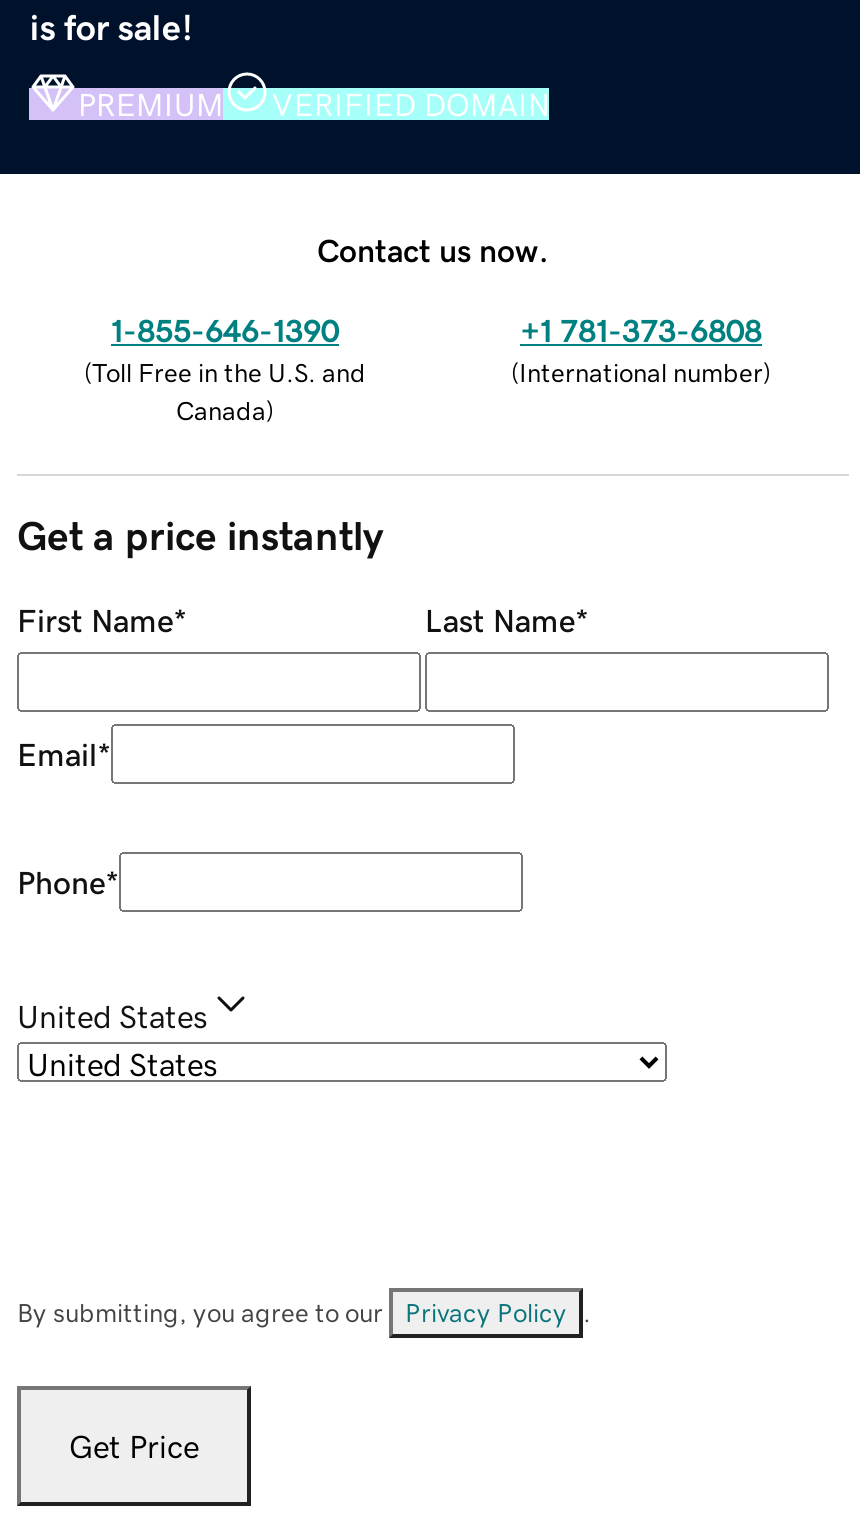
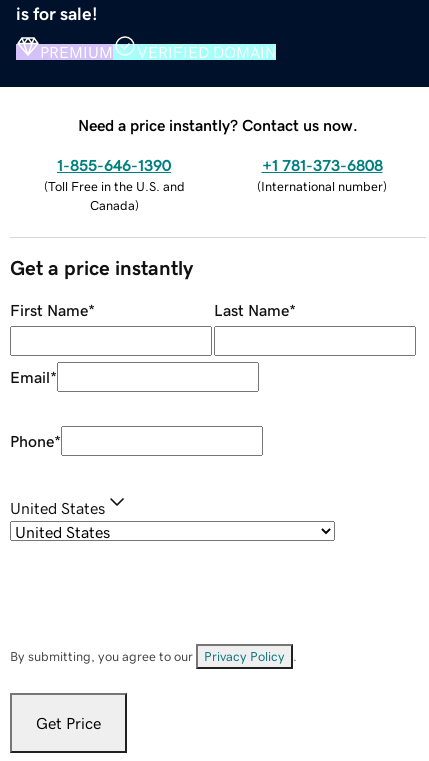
[317,233,549,265] Contact us now. -> [78,117,358,133] Need a price instantly? Contact us now.

